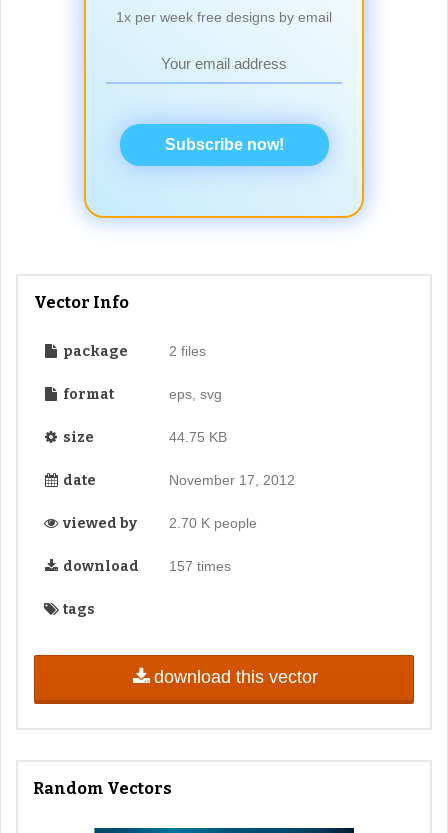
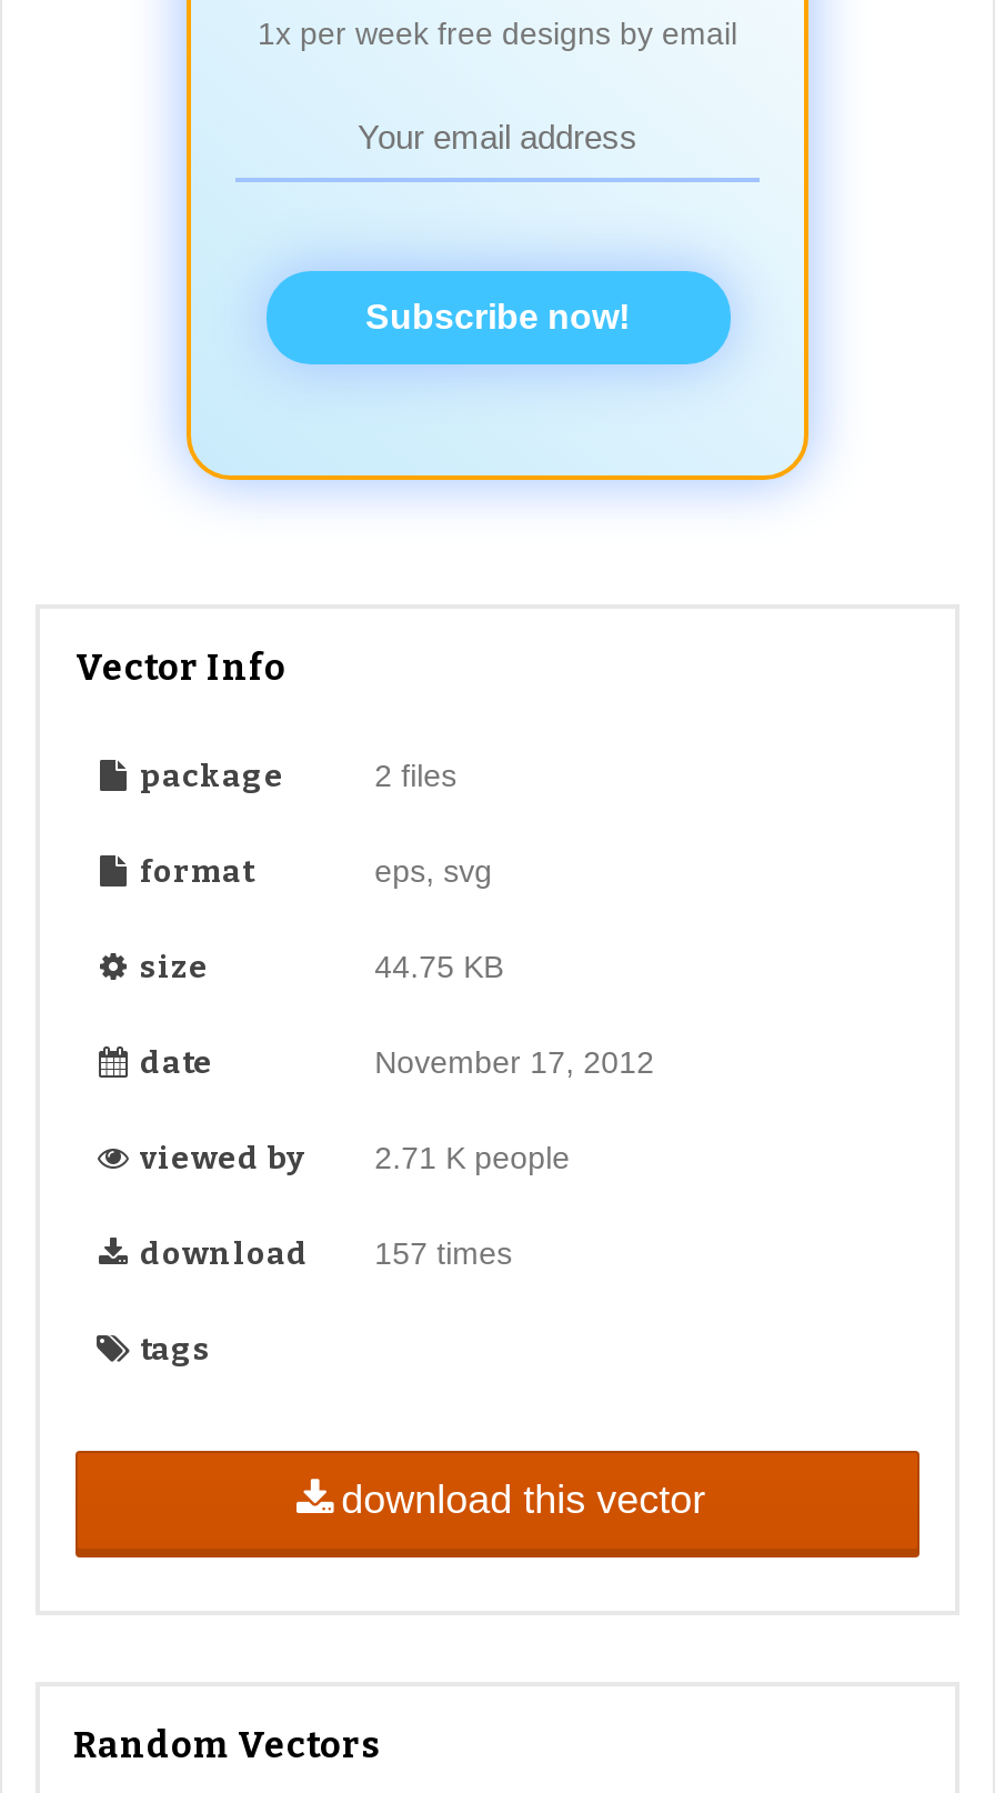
[60,515,257,532] viewed by 2.70 K people -> [133,1140,570,1177] viewed by 2.71 K people

